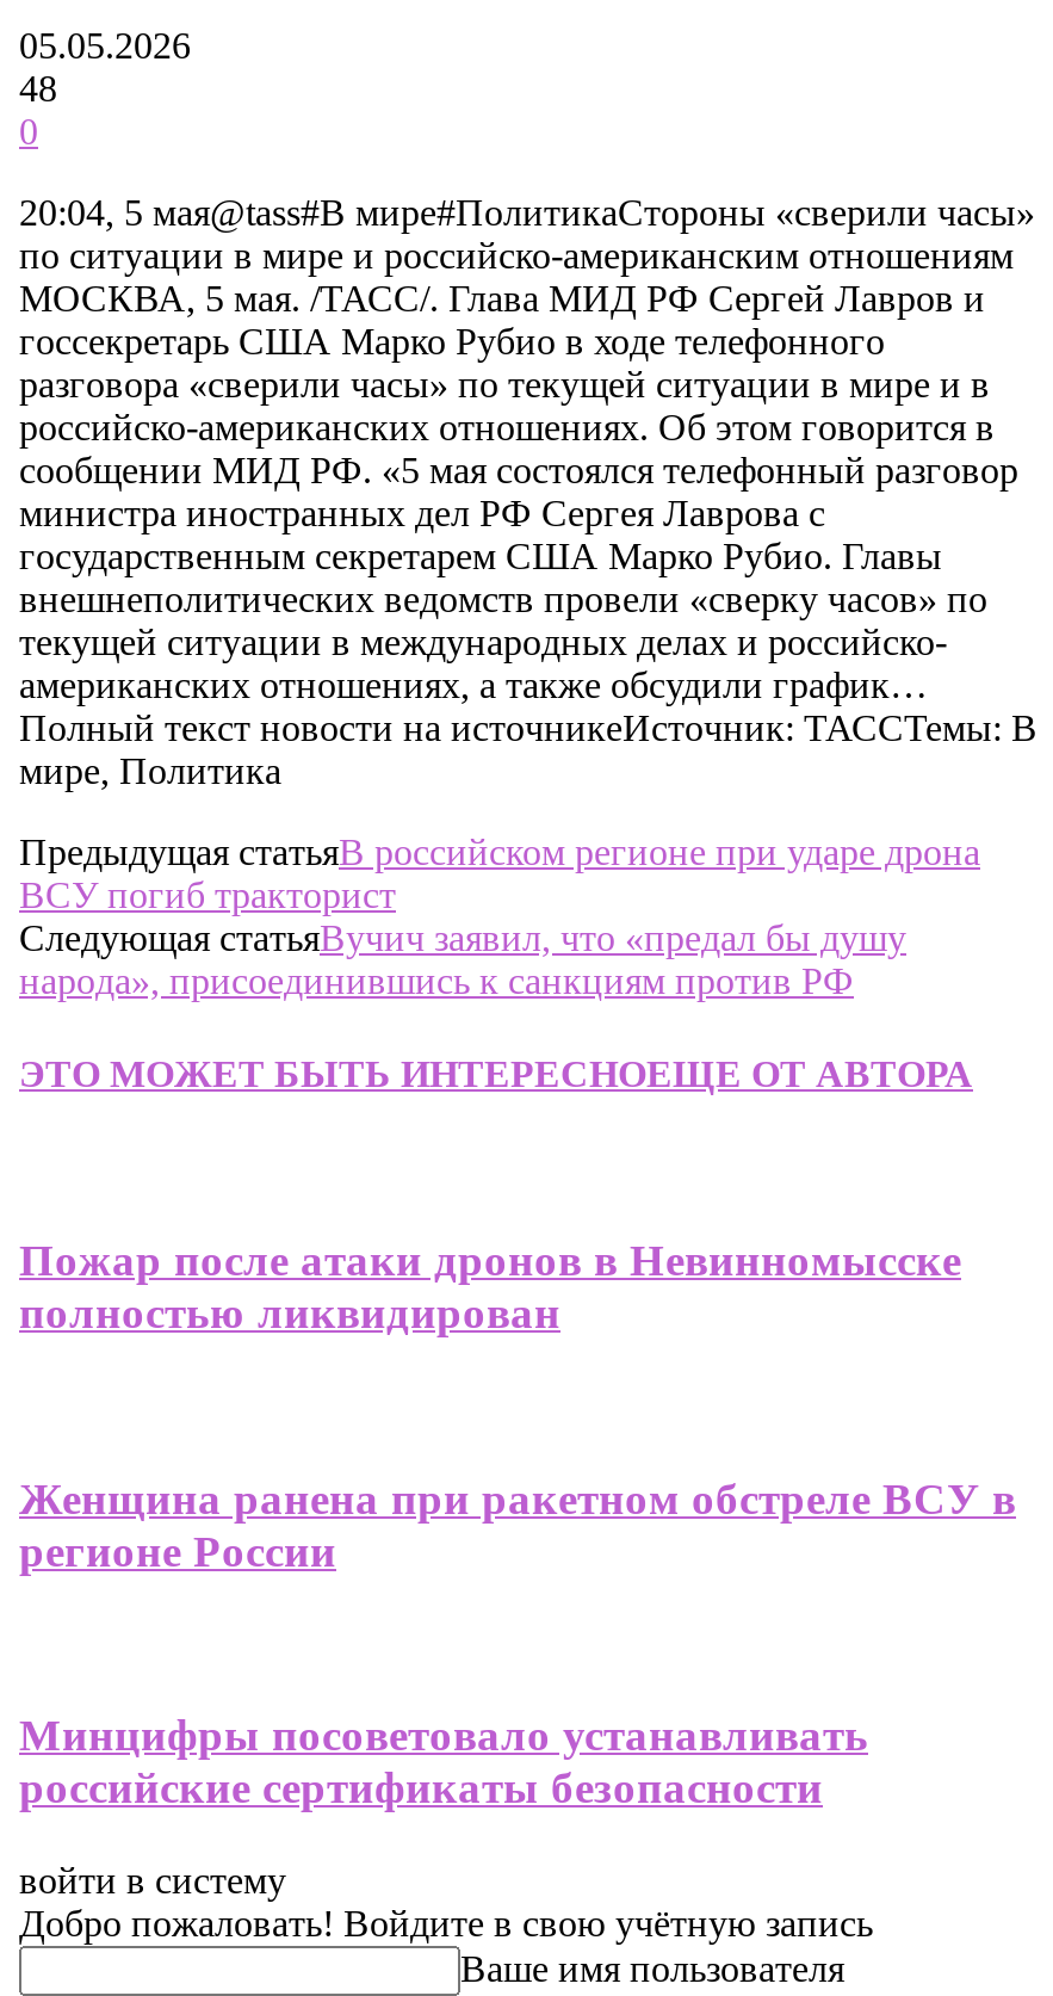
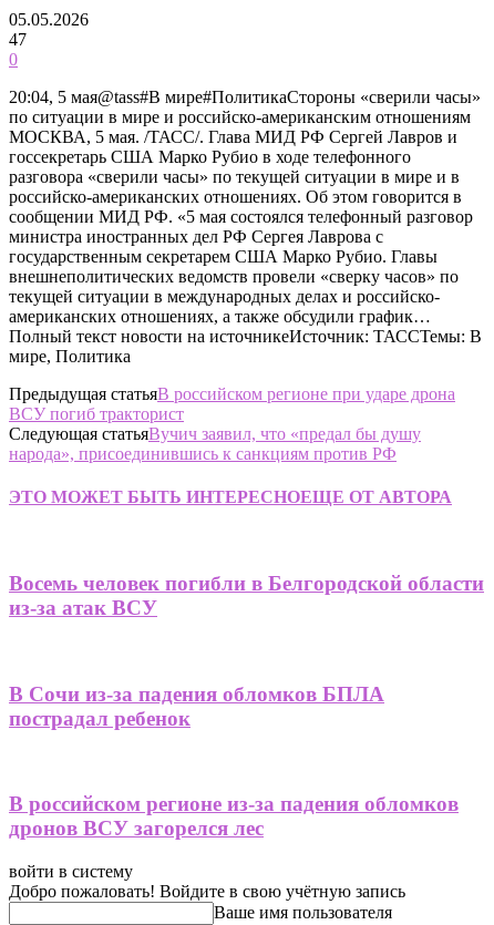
[19,68,57,108] 48 -> [9,30,27,49] 47
[19,1235,961,1338] Пожар после атаки дронов в Невинномысске | полностью ликвидирован -> [9,572,484,619] Восемь человек погибли в Белгородской области | из-за атак ВСУ
[19,1472,1016,1575] Женщина ранена при ракетном обстреле ВСУ в | регионе России -> [9,682,384,729] В Сочи из-за падения обломков БПЛА | пострадал ребенок
[19,1709,868,1812] Минцифры посоветовало устанавливать | российские сертификаты безопасности -> [9,792,459,840] В российском регионе из-за падения обломков | дронов ВСУ загорелся лес

